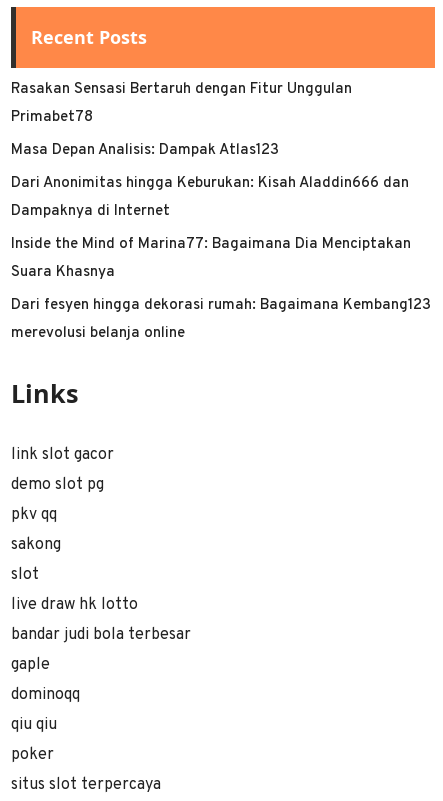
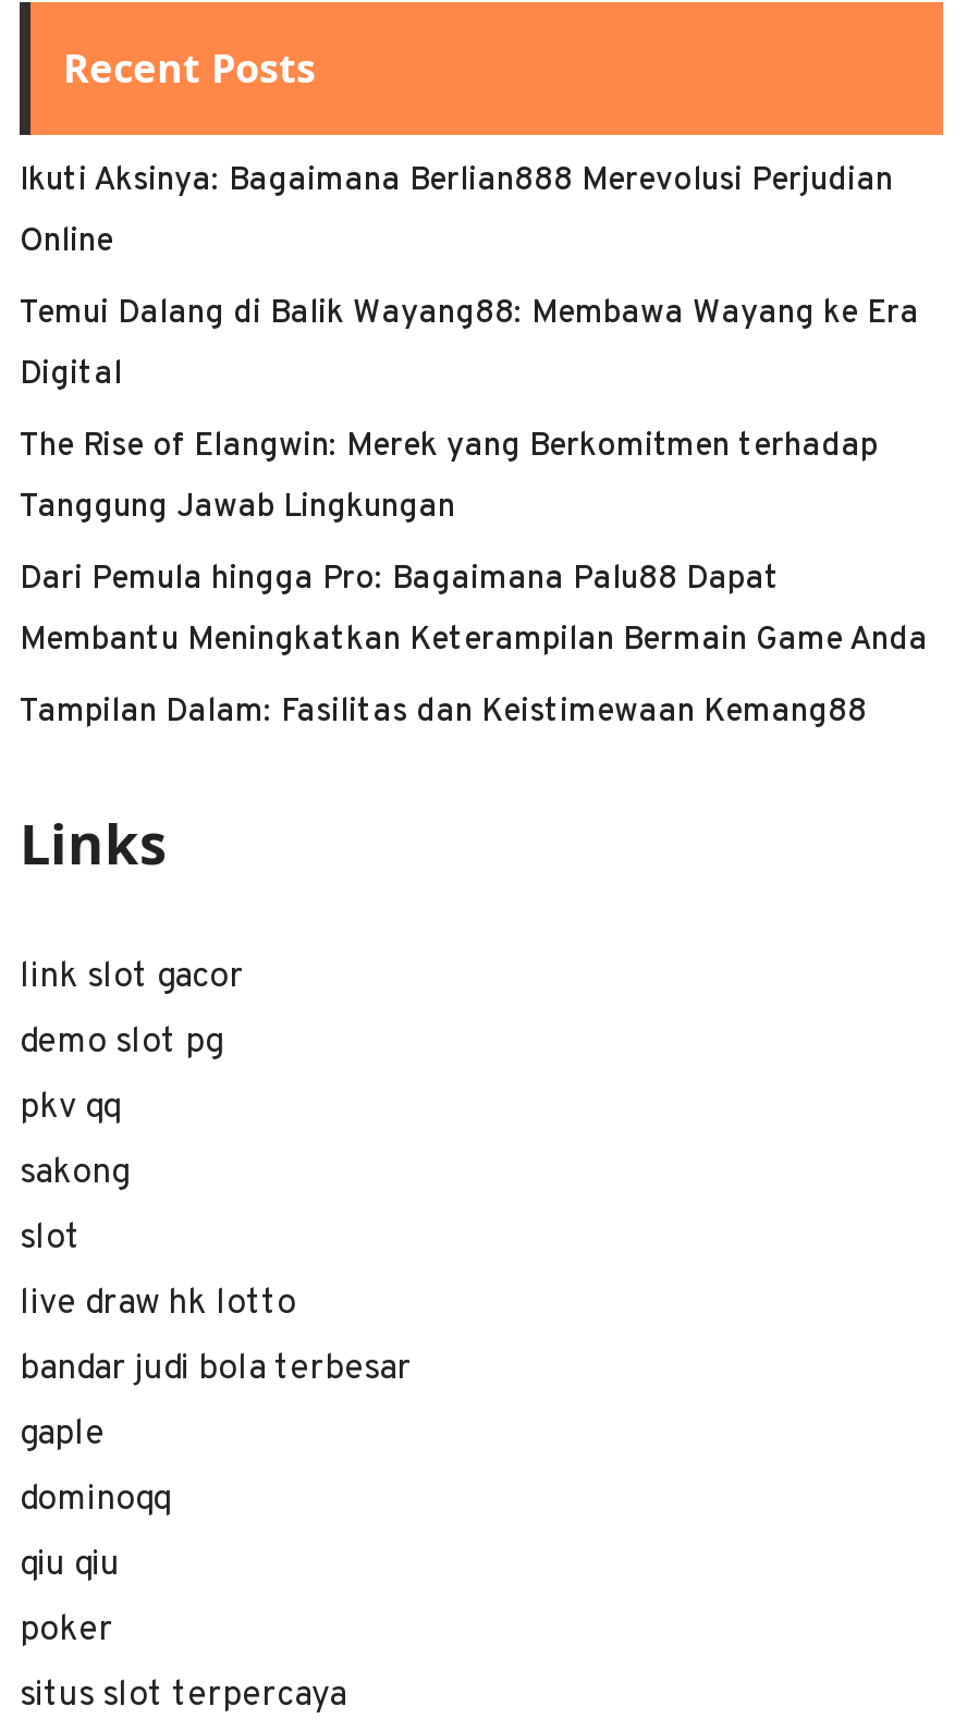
[11,80,352,99] Rasakan Sensasi Bertaruh dengan Fitur Unggulan -> [20,161,893,202] Ikuti Aksinya: Bagaimana Berlian888 Merevolusi Perjudian
[11,108,93,127] Primabet78 -> [20,222,113,263] Online
[11,141,279,160] Masa Depan Analisis: Dampak Atlas123 -> [20,294,919,335] Temui Dalang di Balik Wayang88: Membawa Wayang ke Era
[11,174,409,193] Dari Anonimitas hingga Keburukan: Kisah Aladdin666 dan -> [20,355,122,396] Digital
[11,202,170,221] Dampaknya di Internet -> [20,427,878,468] The Rise of Elangwin: Merek yang Berkomitmen terhadap
[11,235,411,254] Inside the Mind of Marina77: Bagaimana Dia Menciptakan -> [20,488,455,529] Tanggung Jawab Lingkungan
[11,263,115,282] Suara Khasnya -> [20,560,780,601] Dari Pemula hingga Pro: Bagaimana Palu88 Dapat
[11,296,431,315] Dari fesyen hingga dekorasi rumah: Bagaimana Kembang123 -> [20,621,928,662] Membantu Meningkatkan Keterampilan Bermain Game Anda
[11,324,185,343] merevolusi belanja online -> [20,692,867,734] Tampilan Dalam: Fasilitas dan Keistimewaan Kemang88

